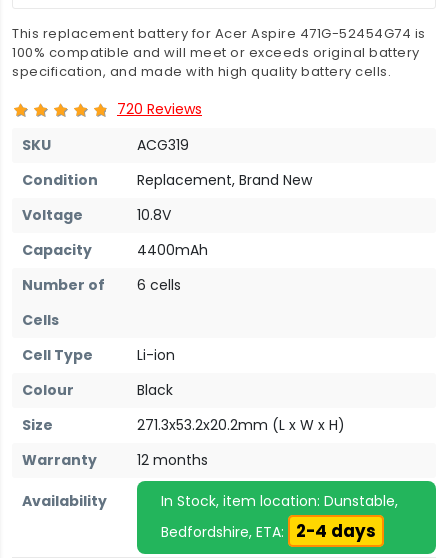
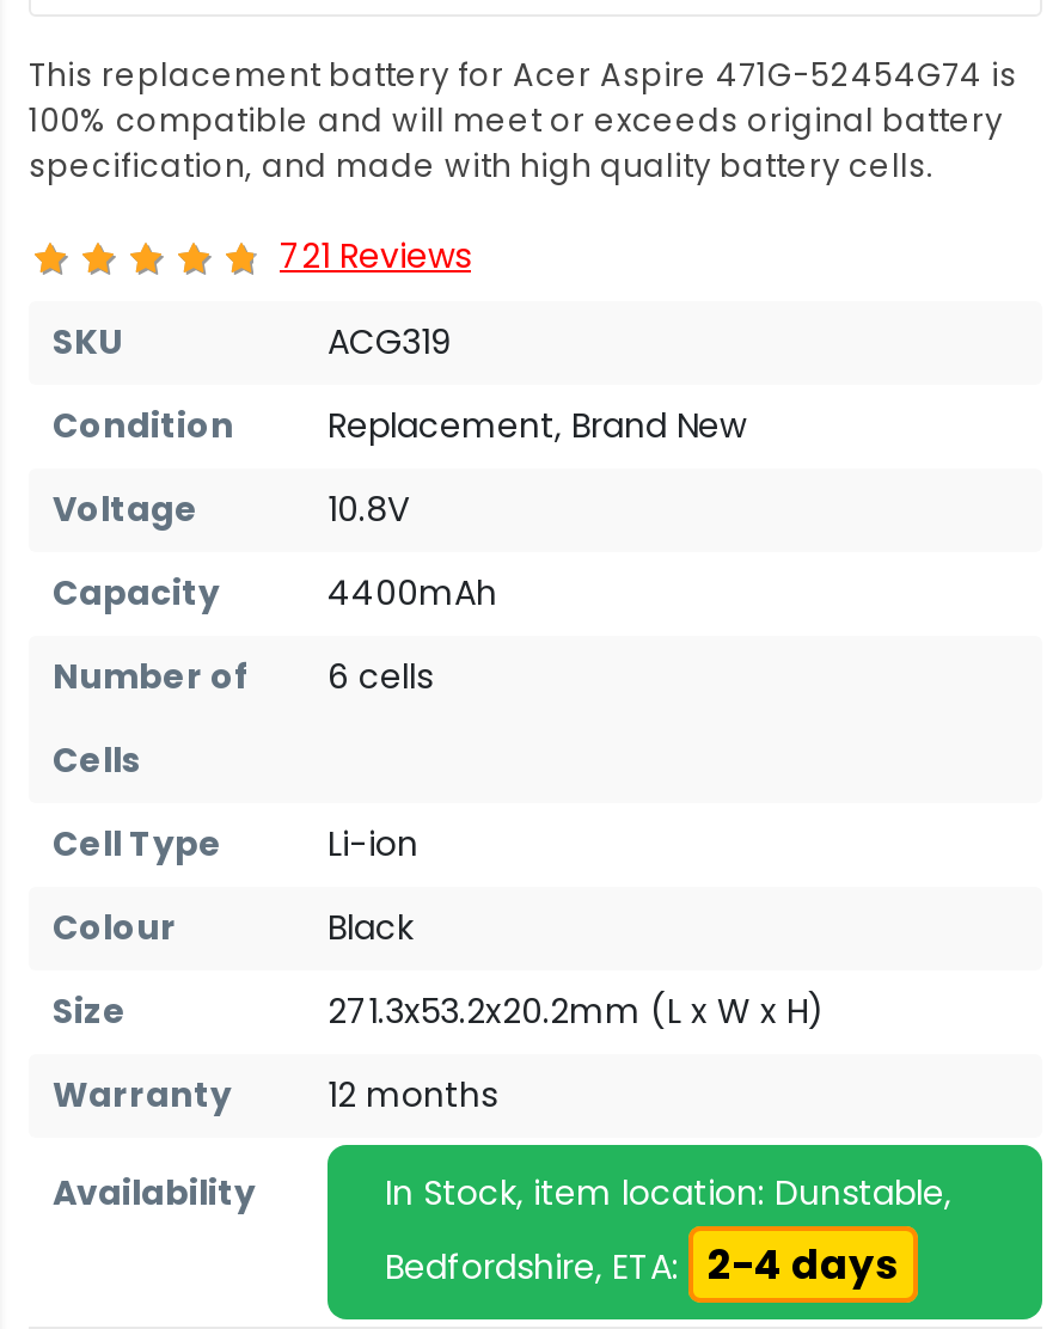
[117,99,202,119] 720 Reviews -> [280,231,471,279] 721 Reviews

